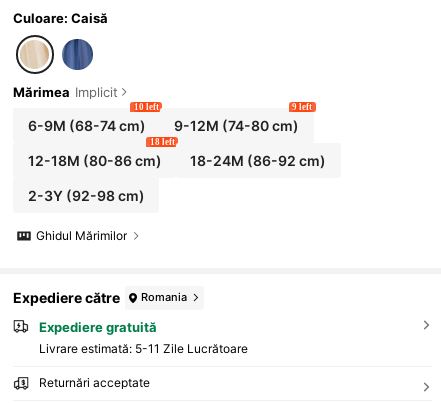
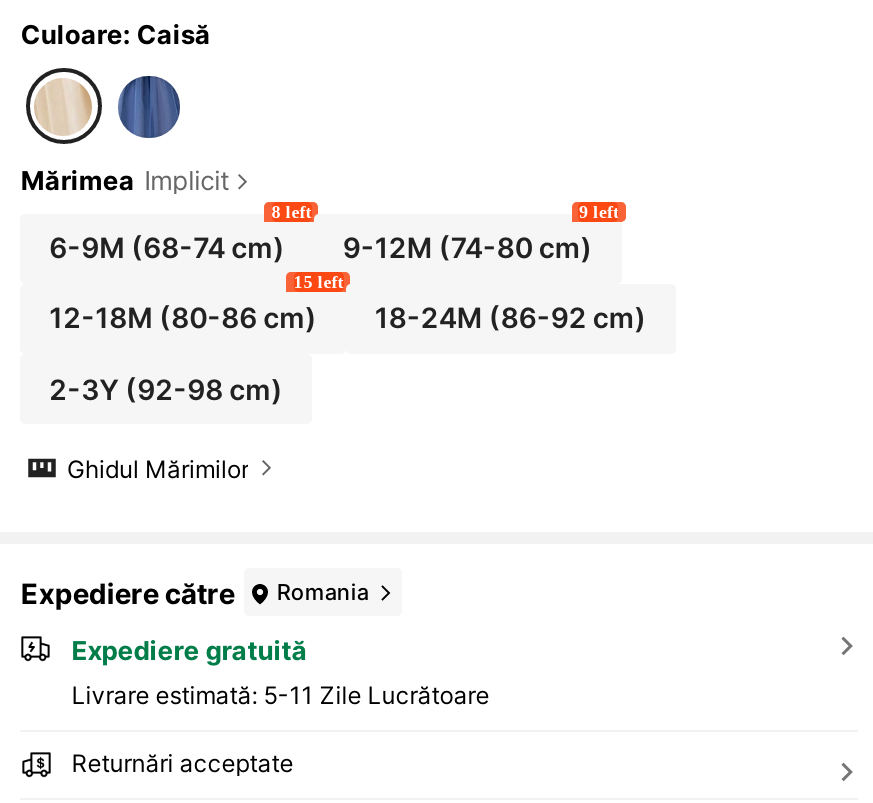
[134,102,159,112] 10 left -> [272,202,312,222] 8 left
[150,137,175,147] 18 left -> [294,272,344,292] 15 left

